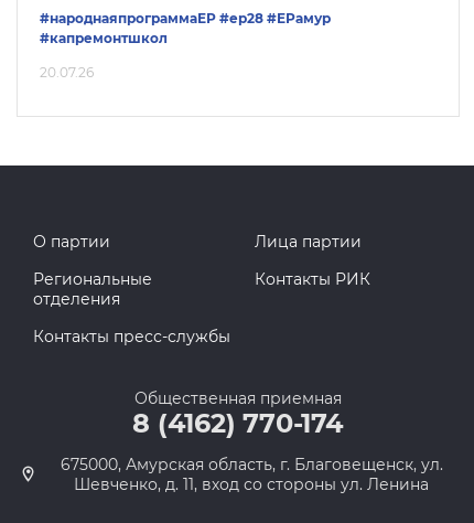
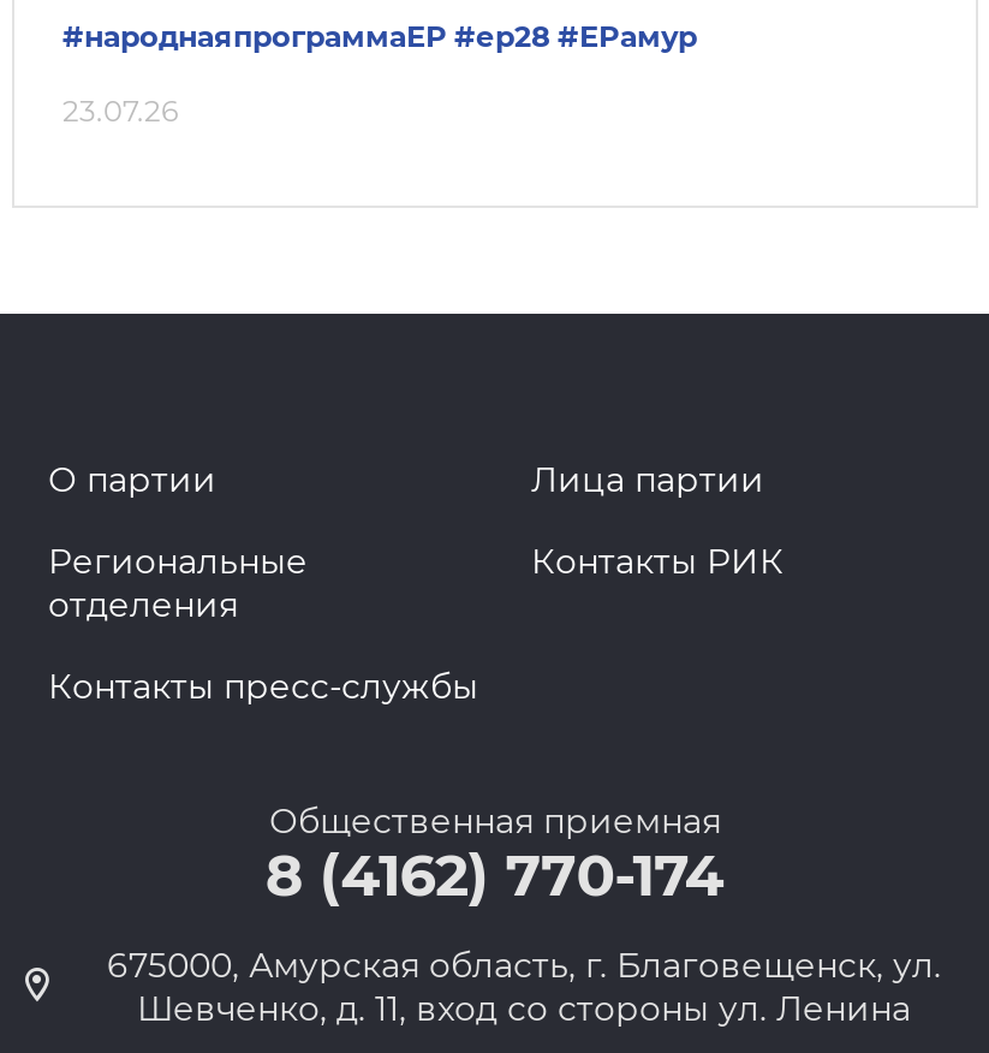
[40,29,168,80] #капремонтшкол | 20.07.26 -> [62,92,178,128] 23.07.26

